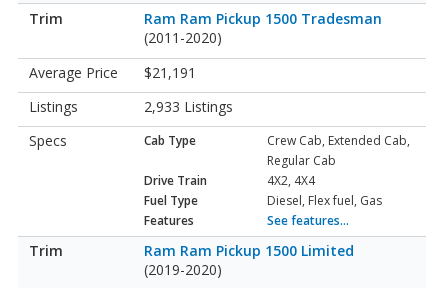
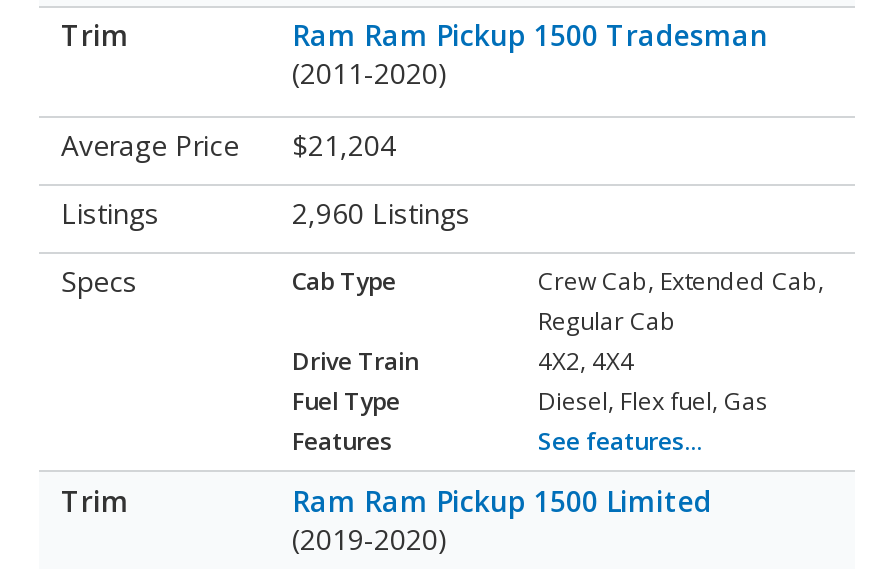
[144,63,196,82] $21,191 -> [292,126,396,164] $21,204
[144,97,233,116] 2,933 Listings -> [292,194,470,232] 2,960 Listings

